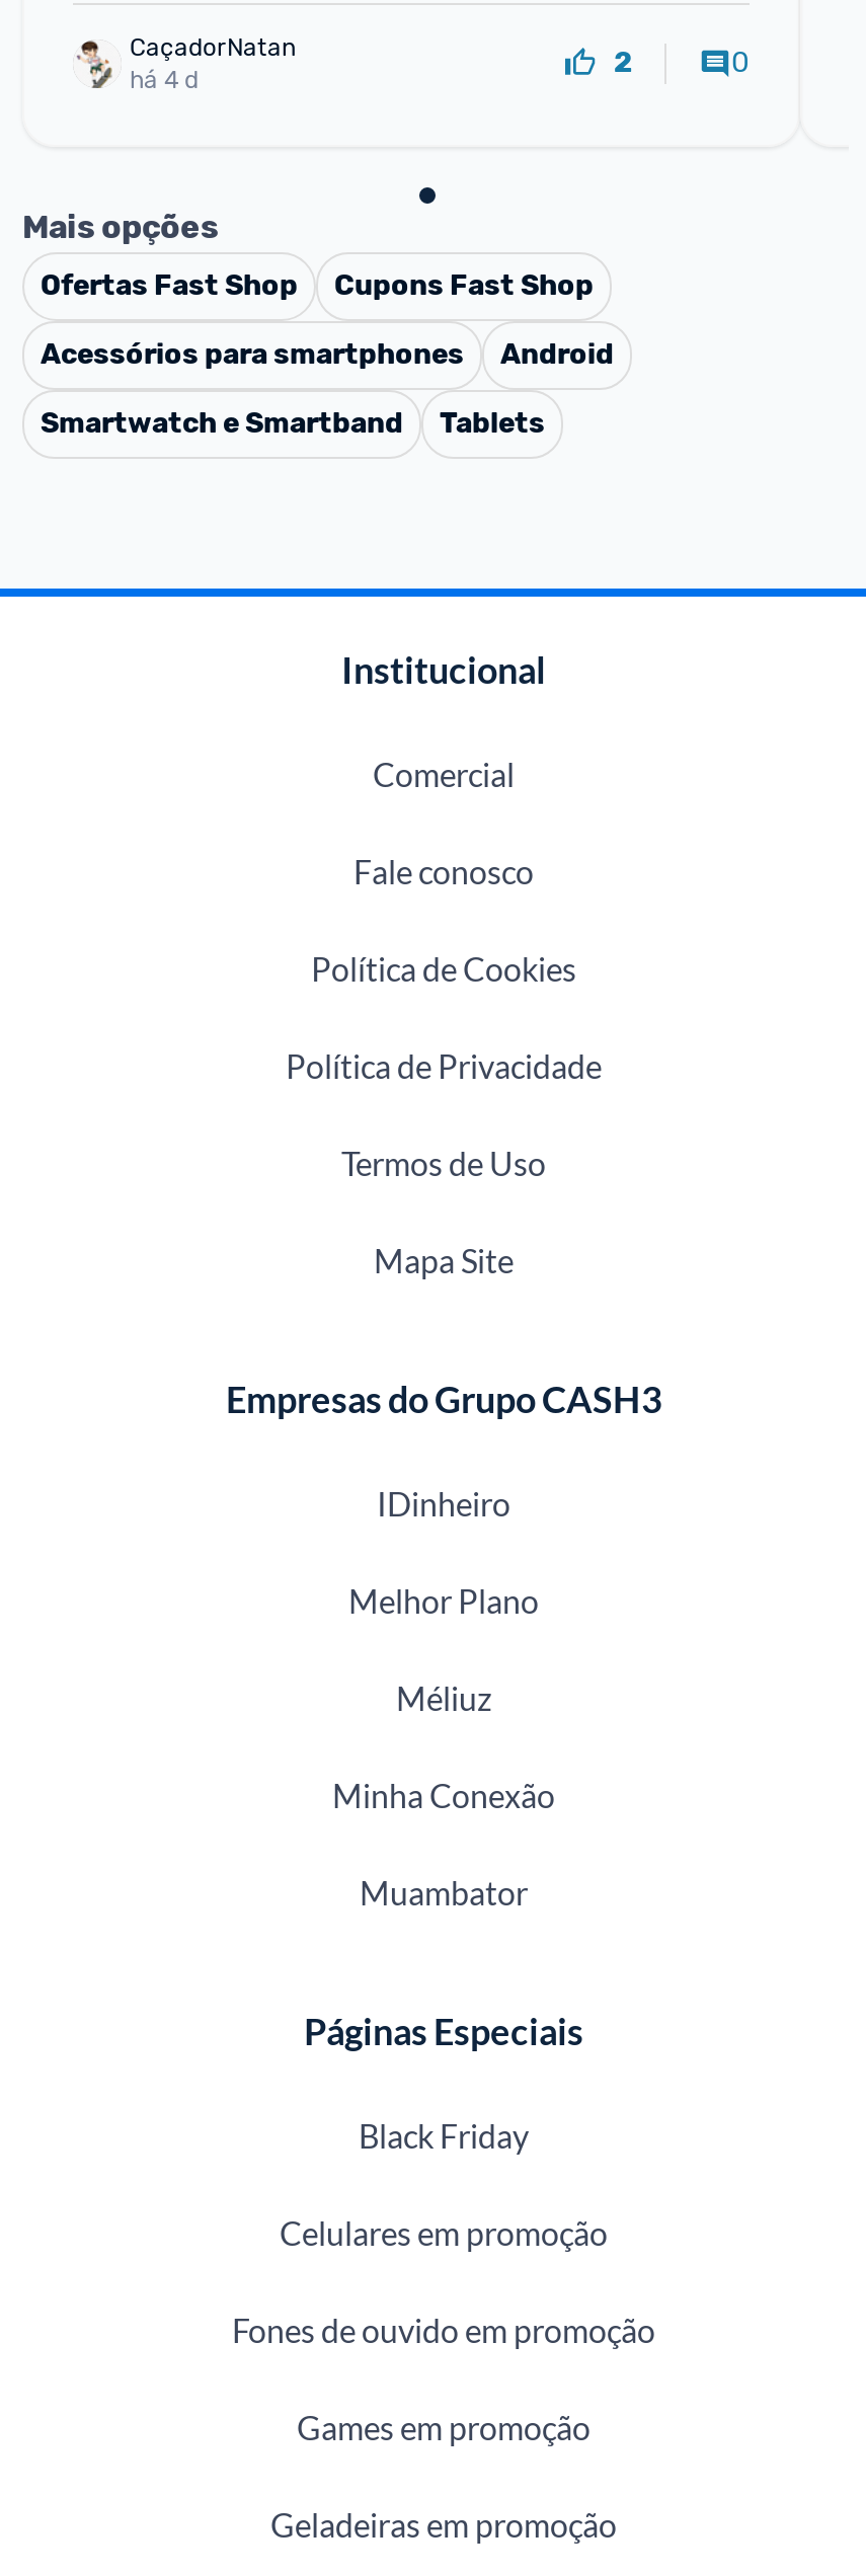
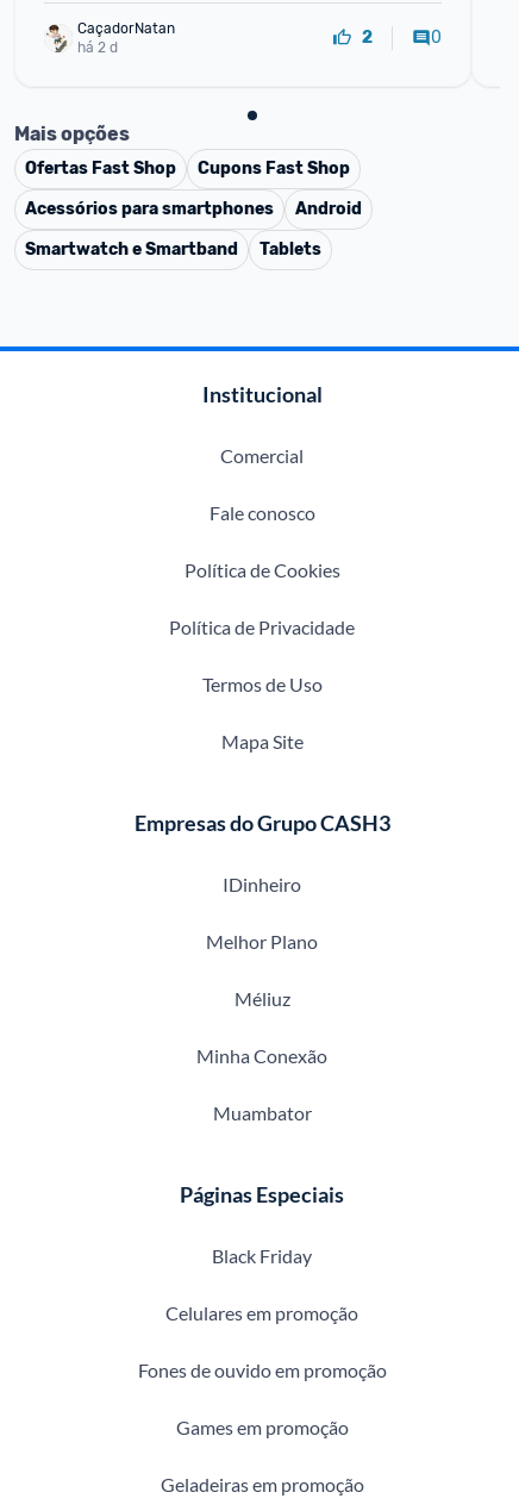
[130,65,199,93] há 4 d -> [77,39,118,55] há 2 d

